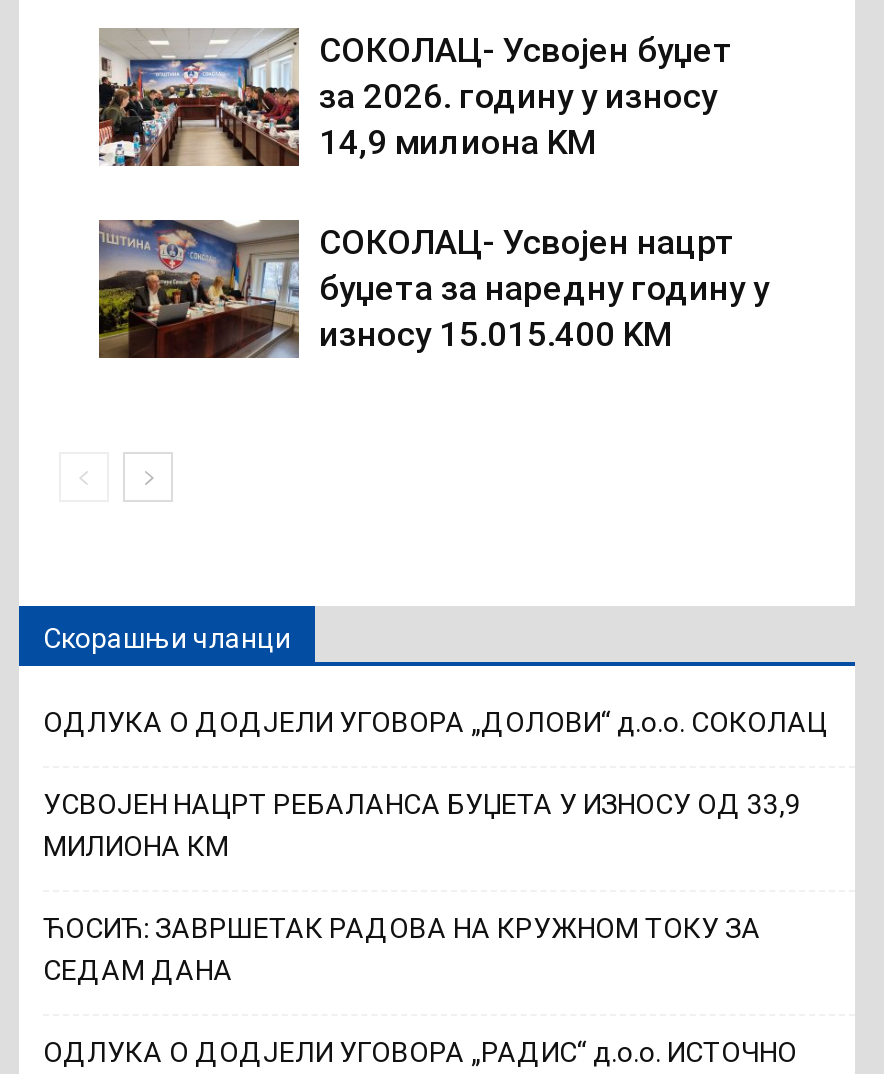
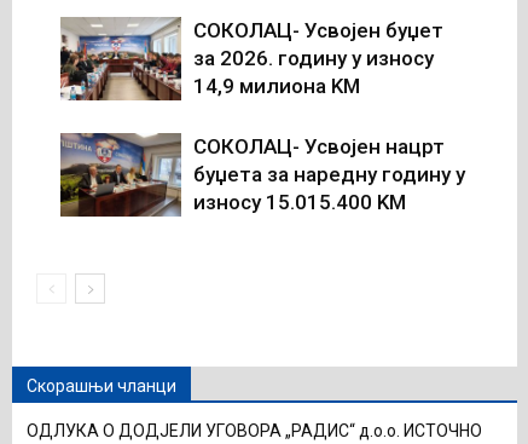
[43,706,827,986] ОДЛУКА О ДОДЈЕЛИ УГОВОРА „ДОЛОВИ“ д.о.о. СОКОЛАЦ | УСВОЈЕН НАЦРТ РЕБАЛАНСА БУЏЕТА У ИЗНОСУ ОД 33,9 | МИЛИОНА КМ | ЋОСИЋ: ЗАВРШЕТАК РАДОВА НА КРУЖНОМ ТОКУ ЗА | СЕДАМ ДАНА -> none

